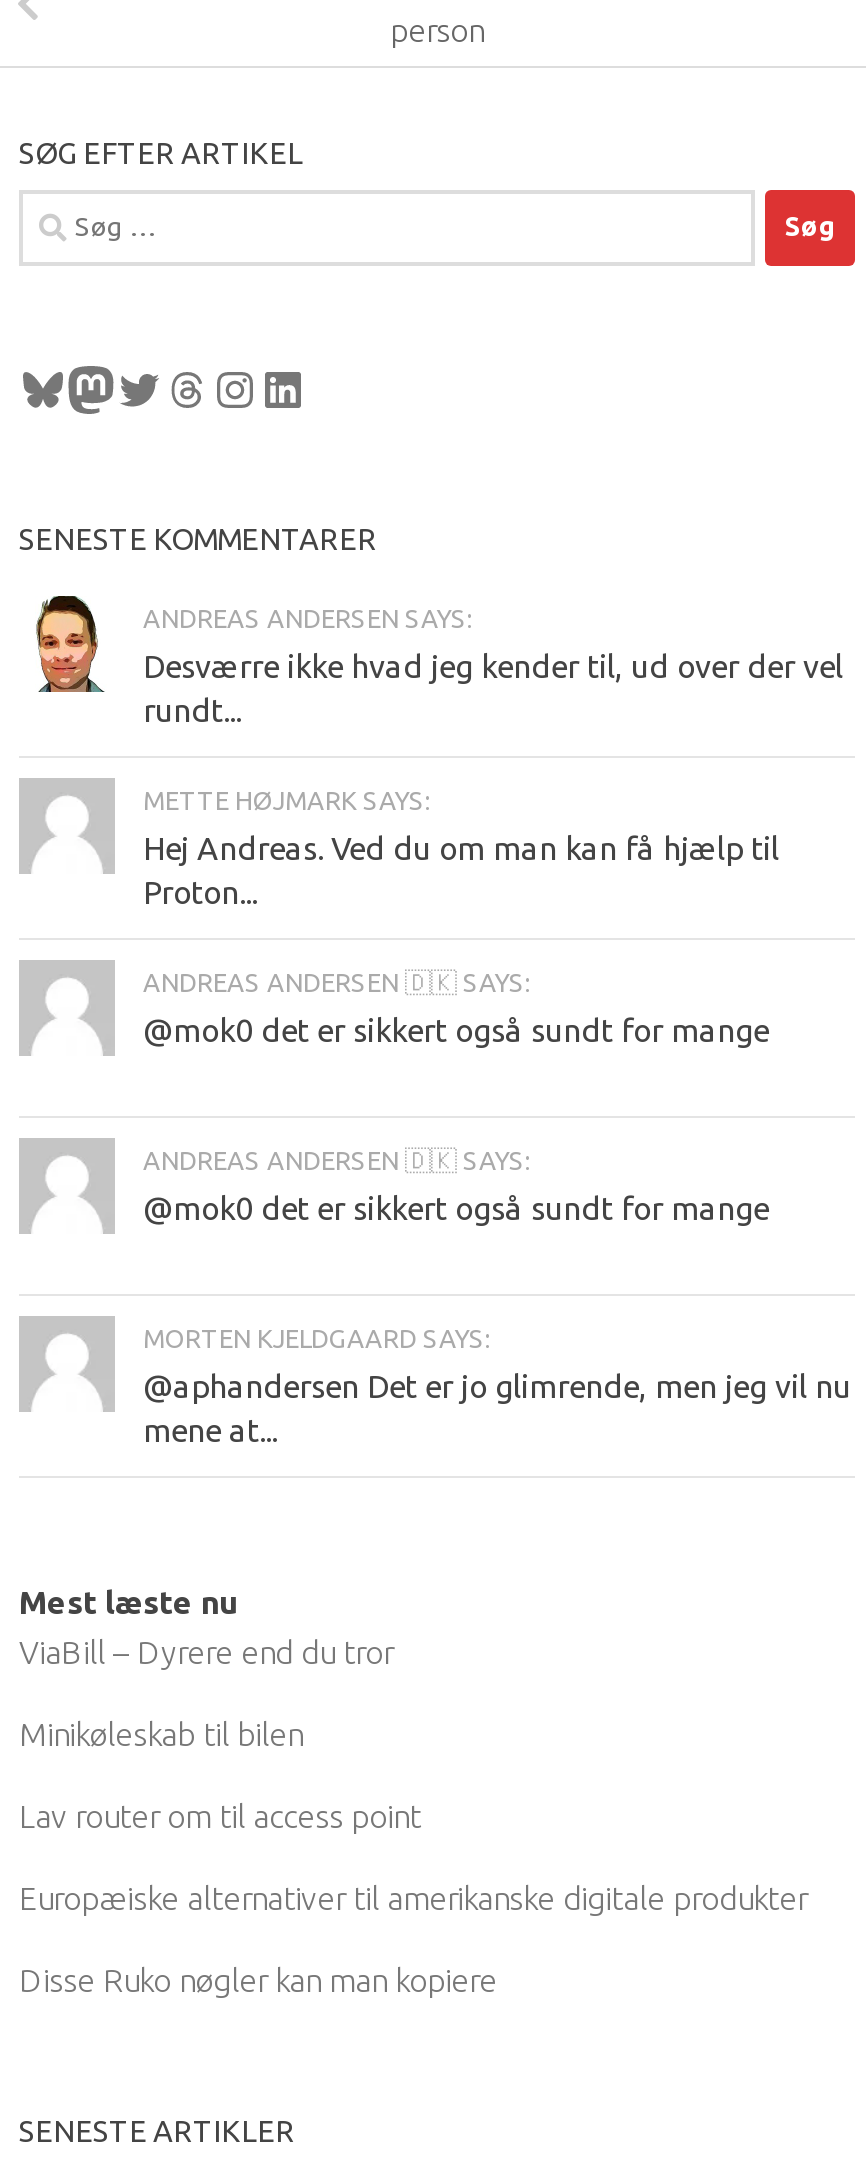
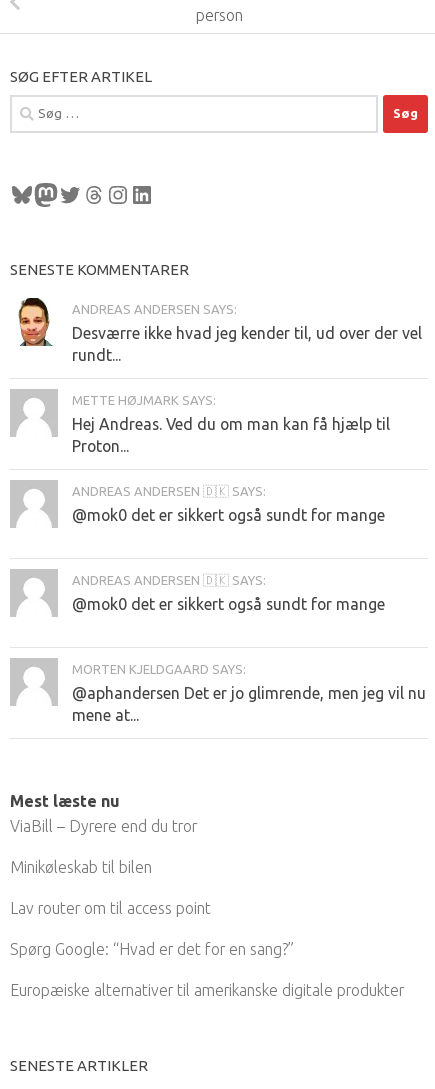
none -> [10,940,294,958] Spørg Google: “Hvad er det for en sang?”
moved [19,1880,807,1916] -> [10,981,404,999]: Europæiske alternativer til amerikanske digitale produkter
[19,1962,497,1998] Disse Ruko nøgler kan man kopiere -> none

